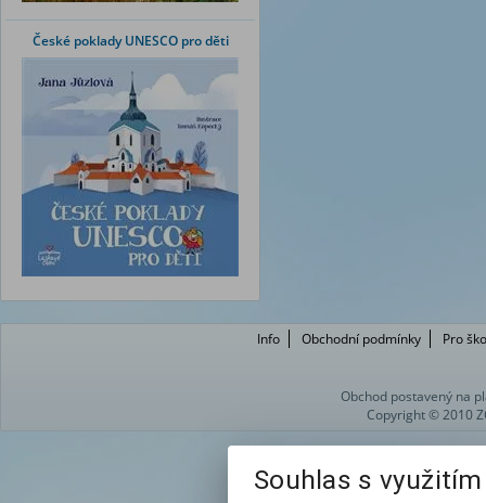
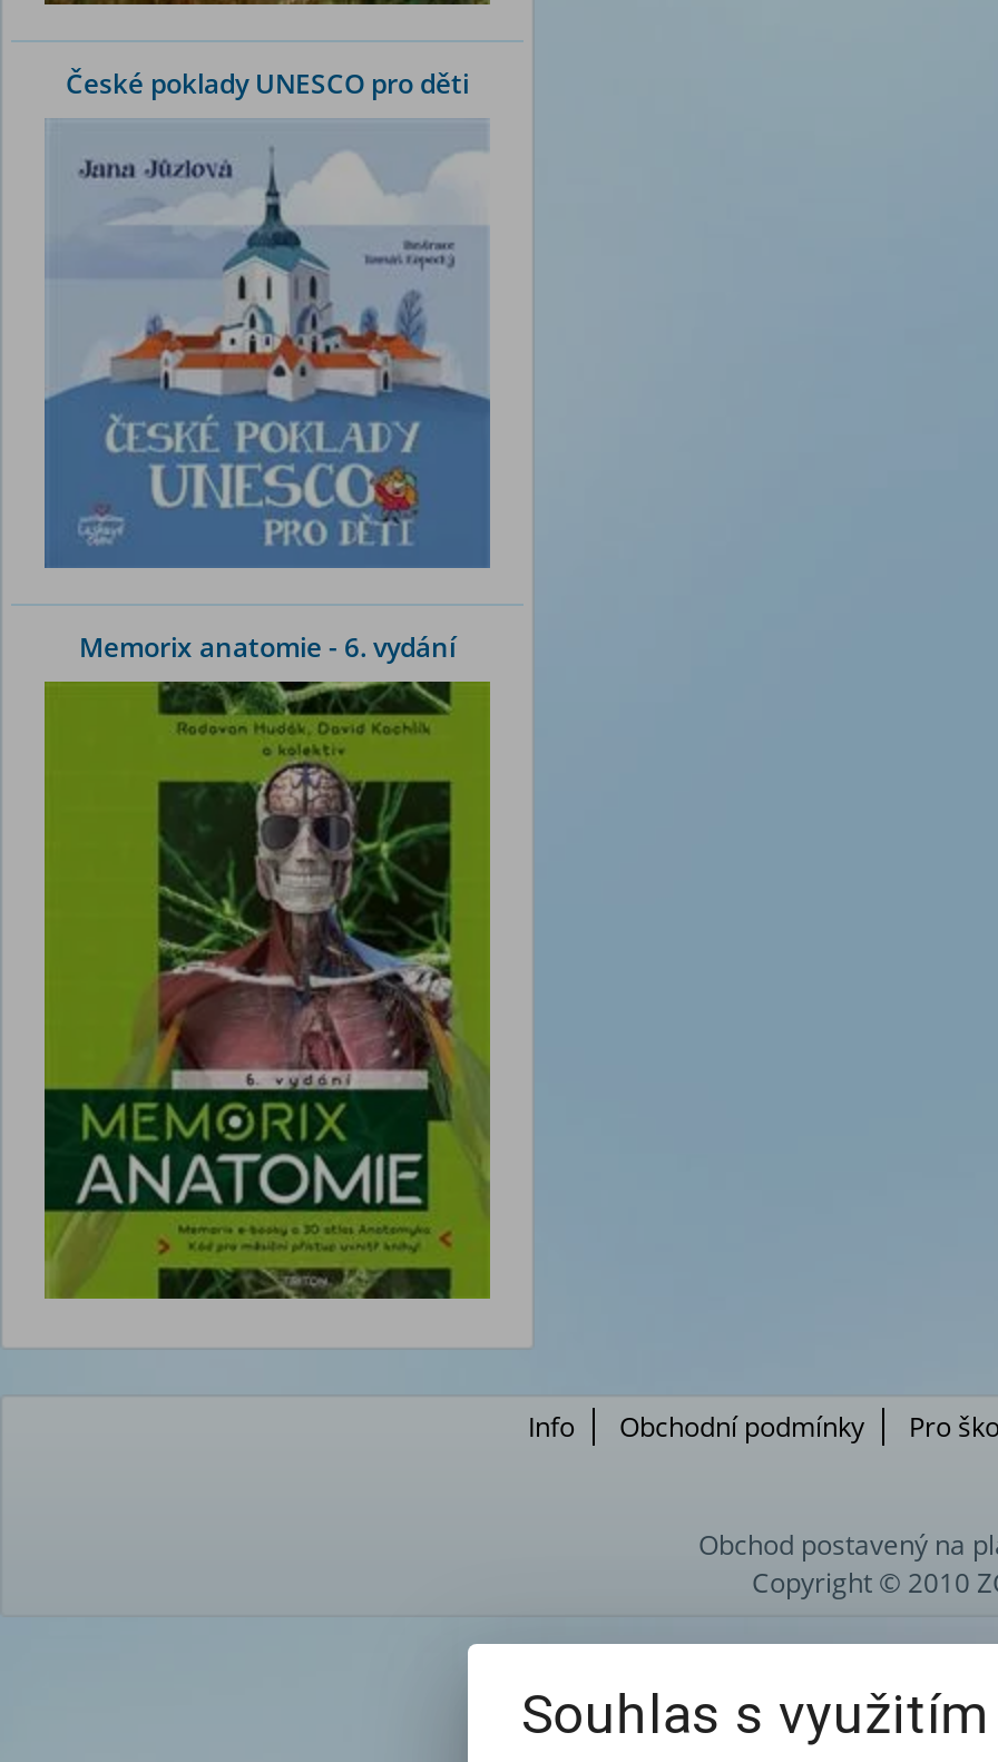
none -> [42,682,492,1301] [image]
none -> [79,628,456,666] Memorix anatomie - 6. vydání

